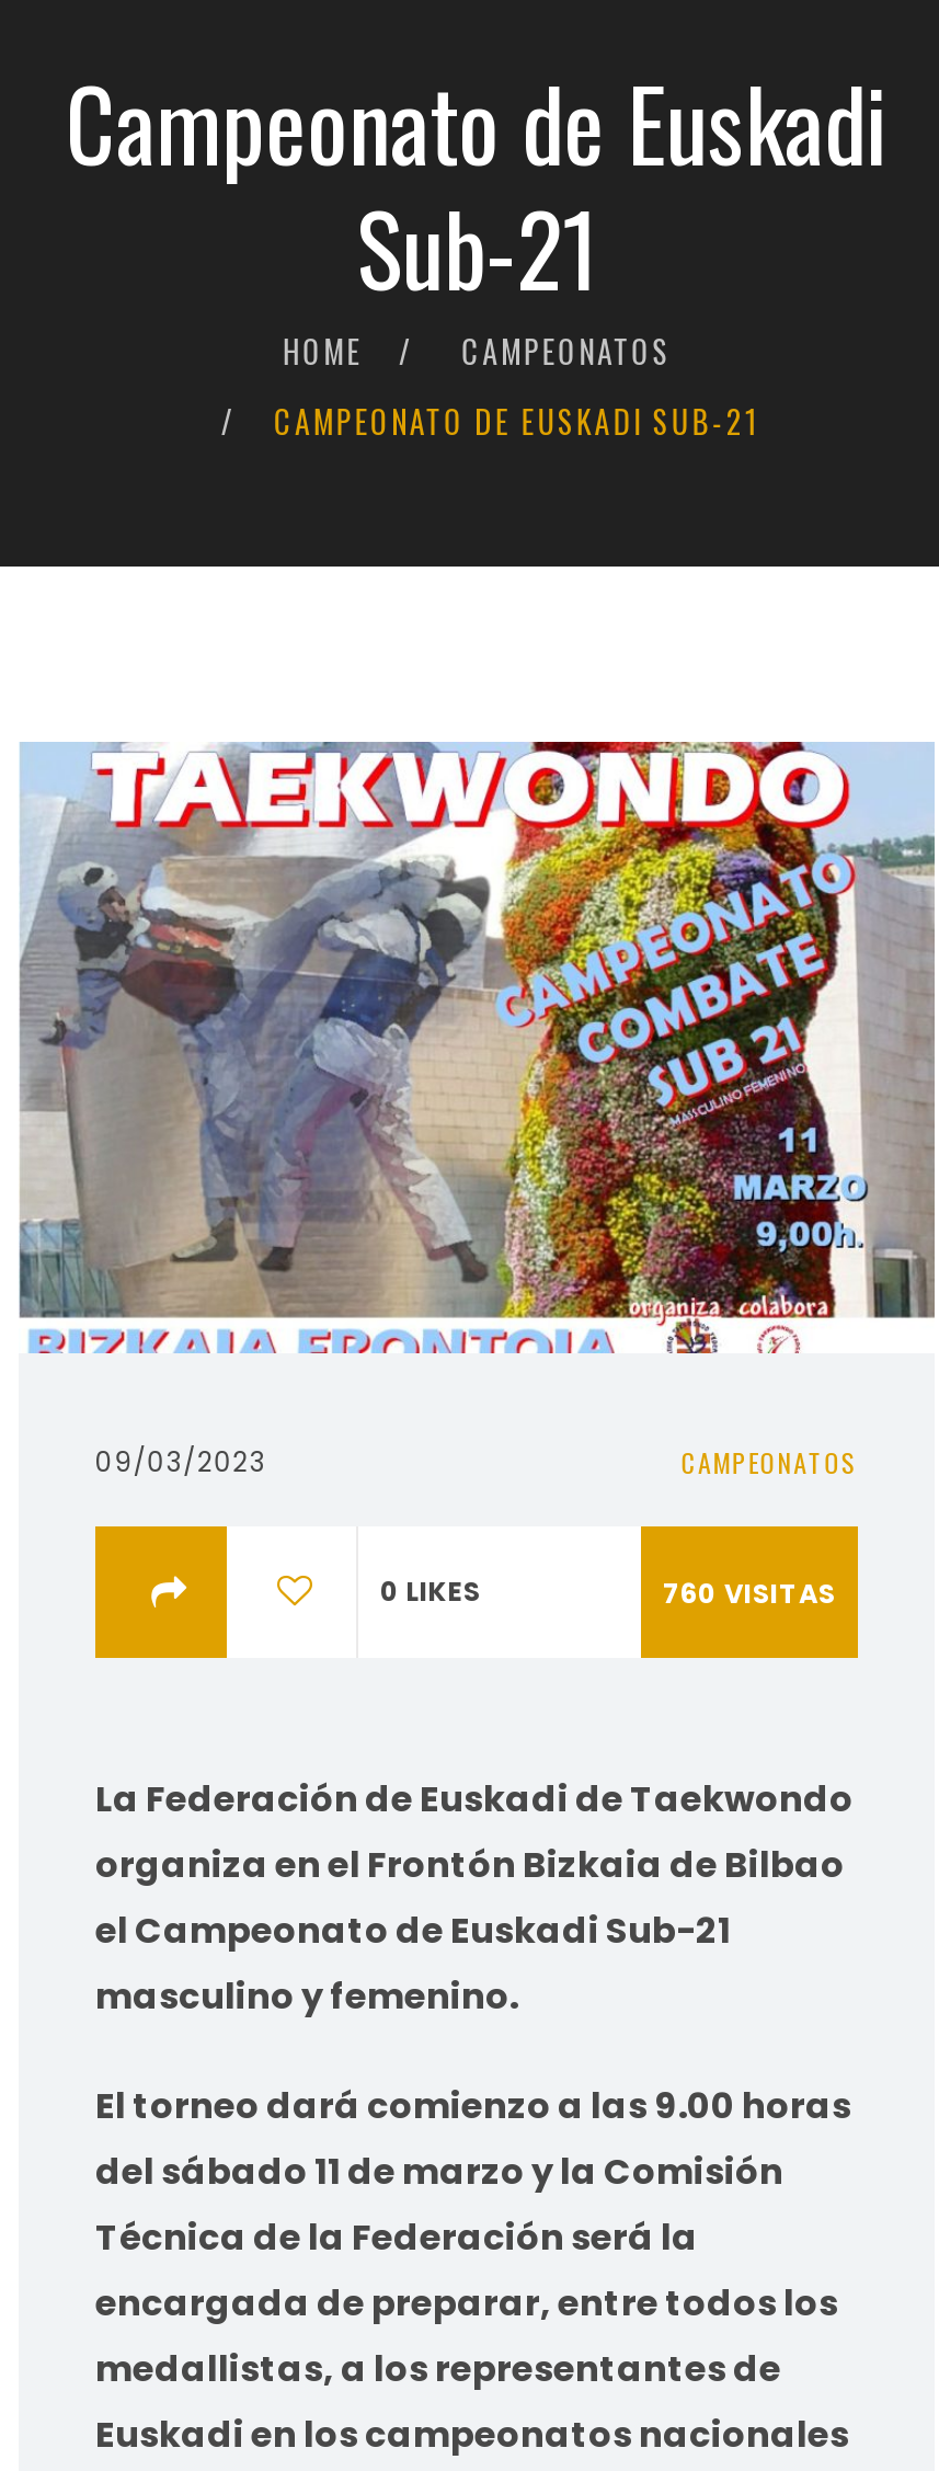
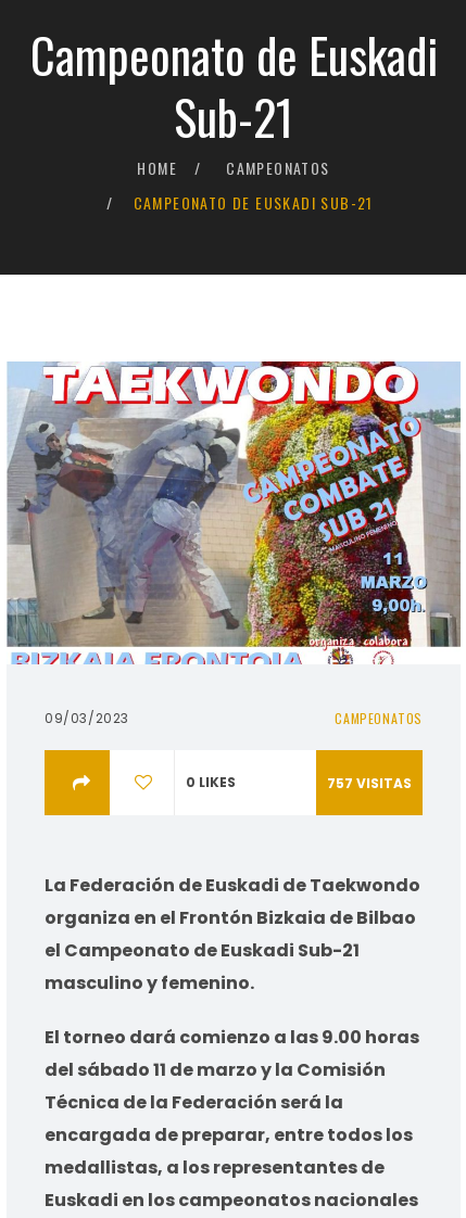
[663,1574,836,1611] 760 VISITAS -> [327,773,412,792] 757 VISITAS

